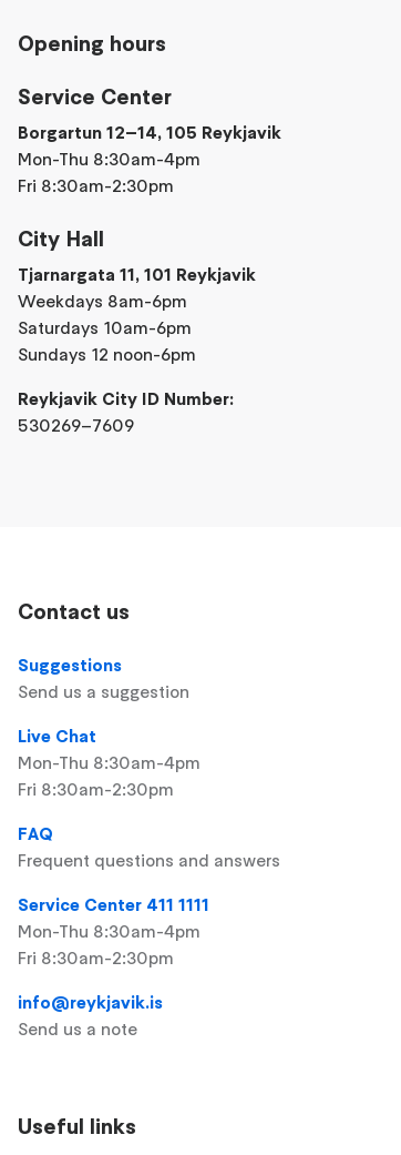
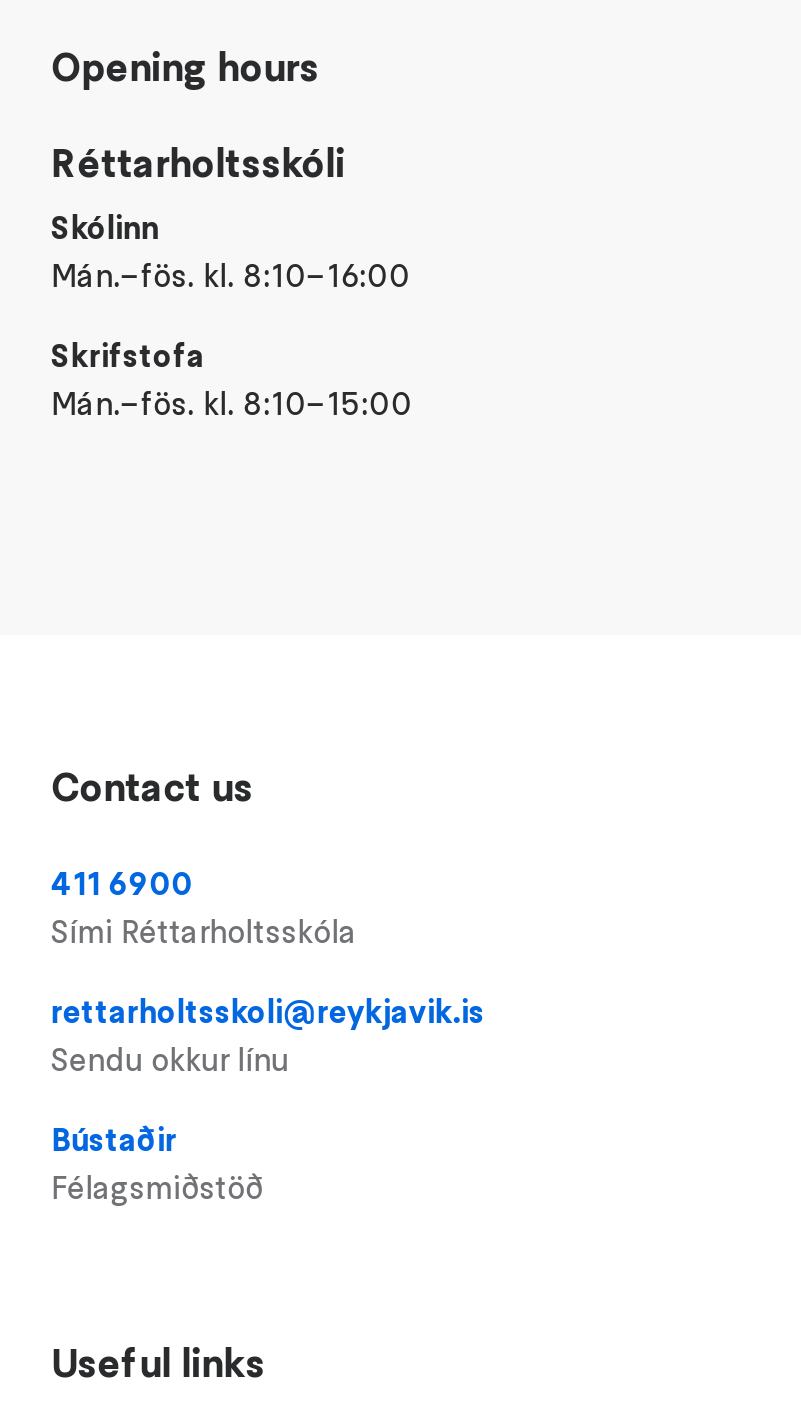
[18,82,282,436] Service Center | Borgartun 12–14, 105 Reykjavik | Mon-Thu 8:30am-4pm | Fri 8:30am-2:30pm | City Hall | Tjarnargata 11, 101 Reykjavik | Weekdays 8am-6pm | Saturdays 10am-6pm | Sundays 12 noon-6pm | Reykjavik City ID Number: | 530269–7609 -> [51,137,413,423] Réttarholtsskóli | Skólinn | Mán.–fös. kl. 8:10–16:00 | Skrifstofa | Mán.–fös. kl. 8:10–15:00
[18,654,281,1040] Suggestions | Send us a suggestion | Live Chat | Mon-Thu 8:30am-4pm | Fri 8:30am-2:30pm | FAQ | Frequent questions and answers | Service Center 411 1111 | Mon-Thu 8:30am-4pm | Fri 8:30am-2:30pm | info@reykjavik.is | Send us a note -> [51,863,485,1207] 411 6900 | Sími Réttarholtsskóla | rettarholtsskoli@reykjavik.is | Sendu okkur línu | Bústaðir | Félagsmiðstöð

